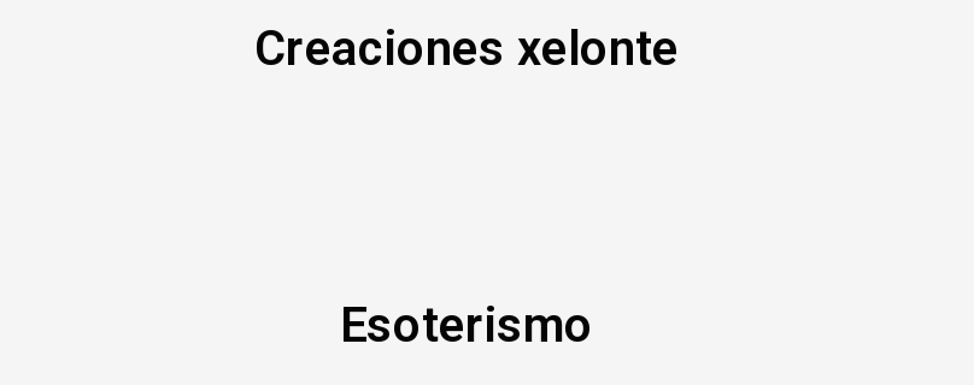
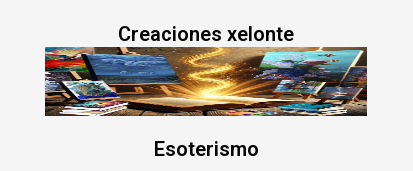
none -> [44,46,368,117] [image]

